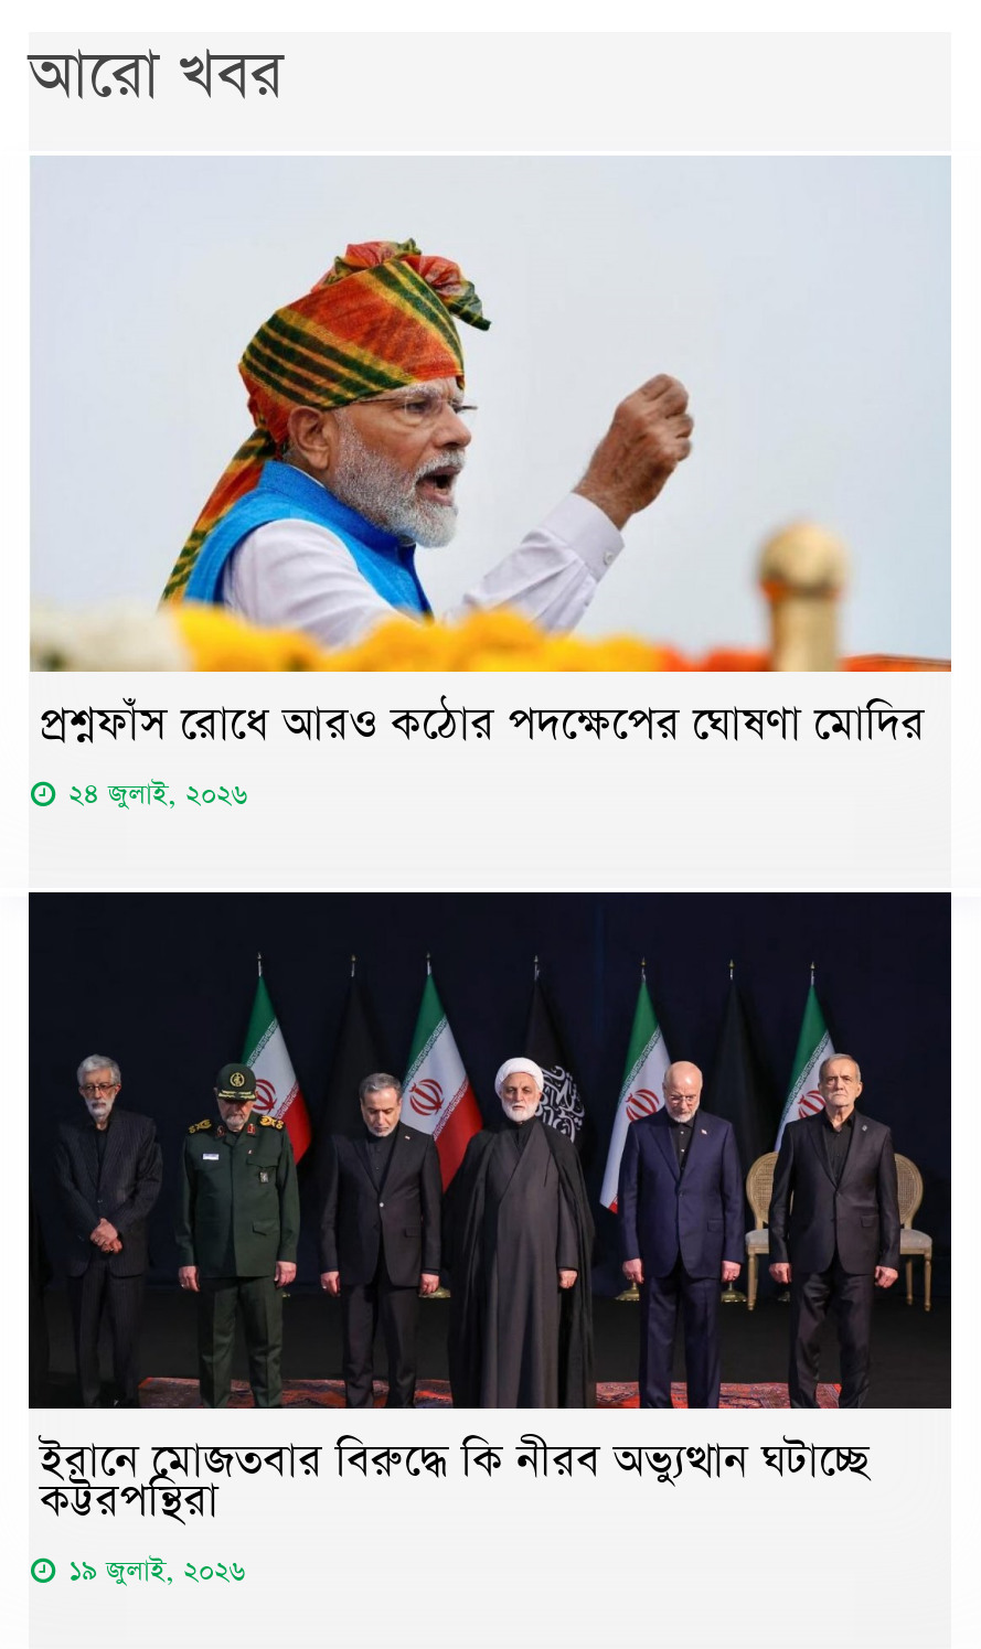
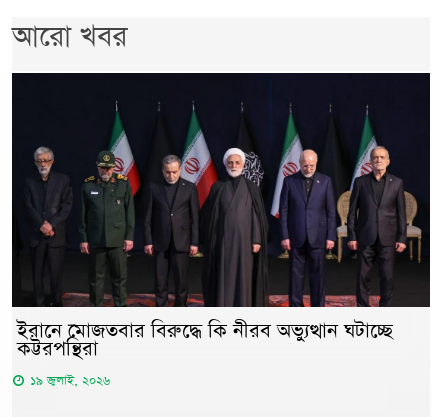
[29,156,953,813] [image] | প্রশ্নফাঁস রোধে আরও কঠোর পদক্ষেপের ঘোষণা মোদির | ২৪ জুলাই, ২০২৬ -> none

